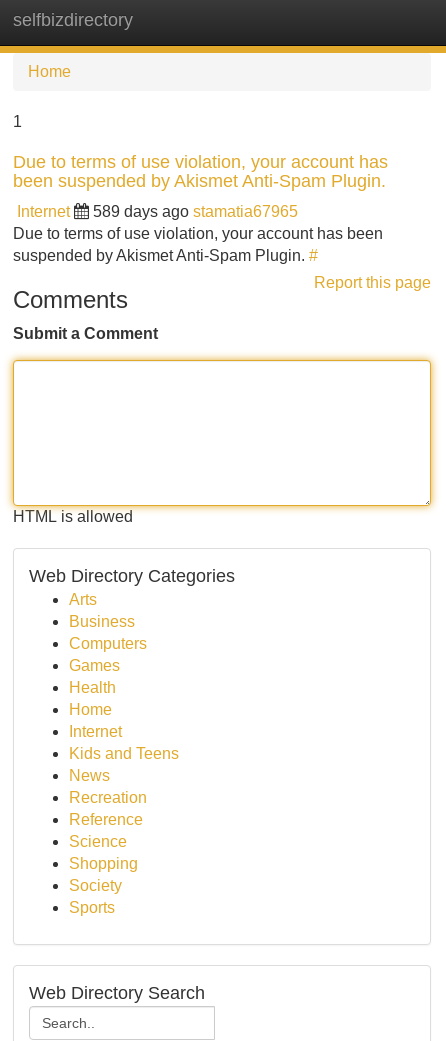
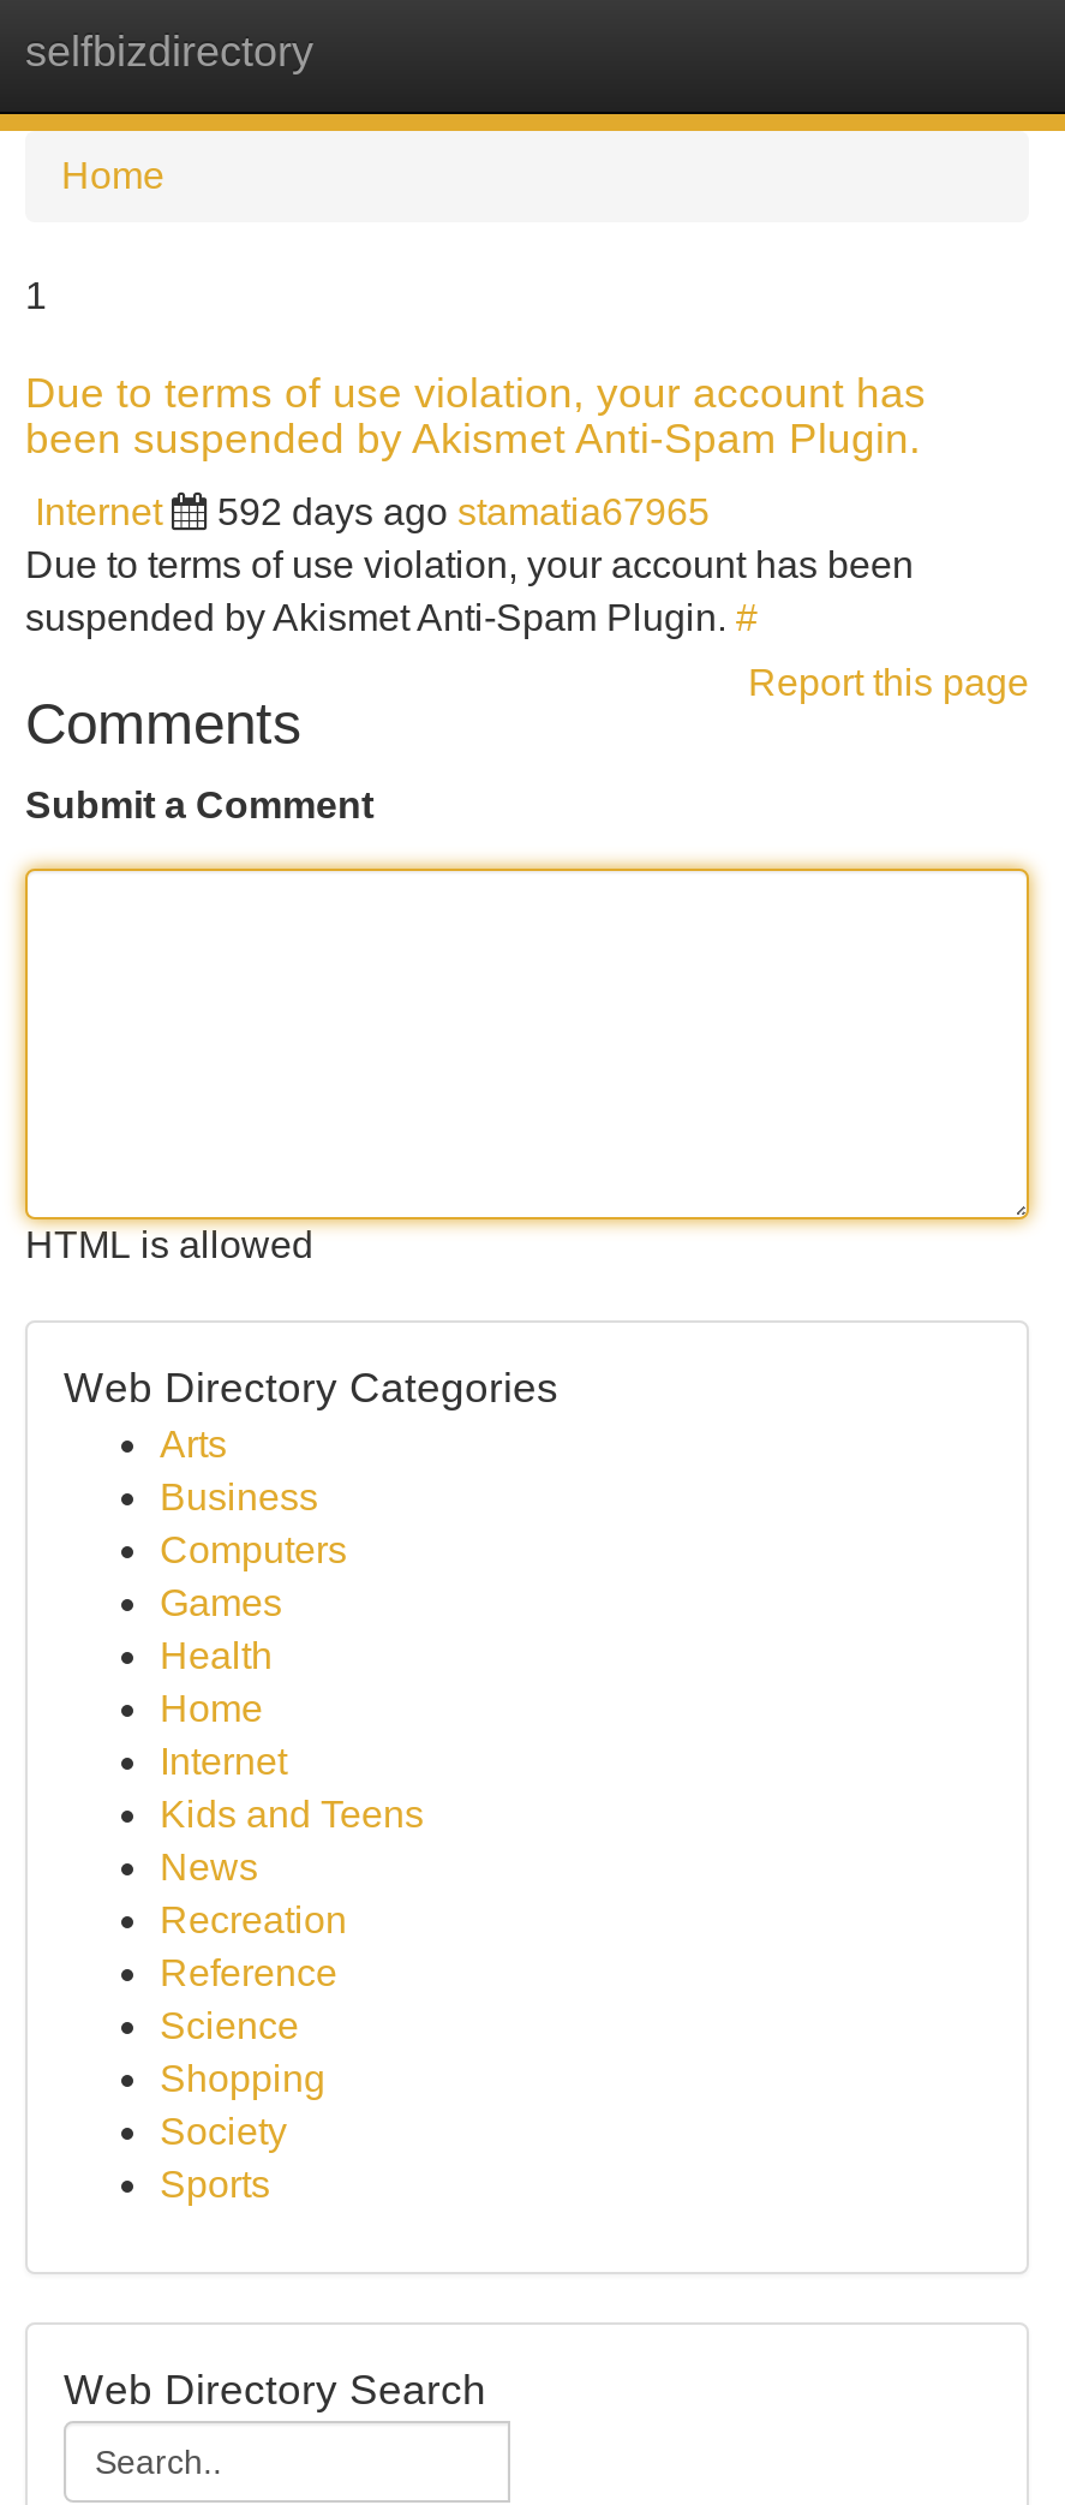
[93,203,298,220] 589 days ago stamatia67965 -> [217,491,710,532] 592 days ago stamatia67965

